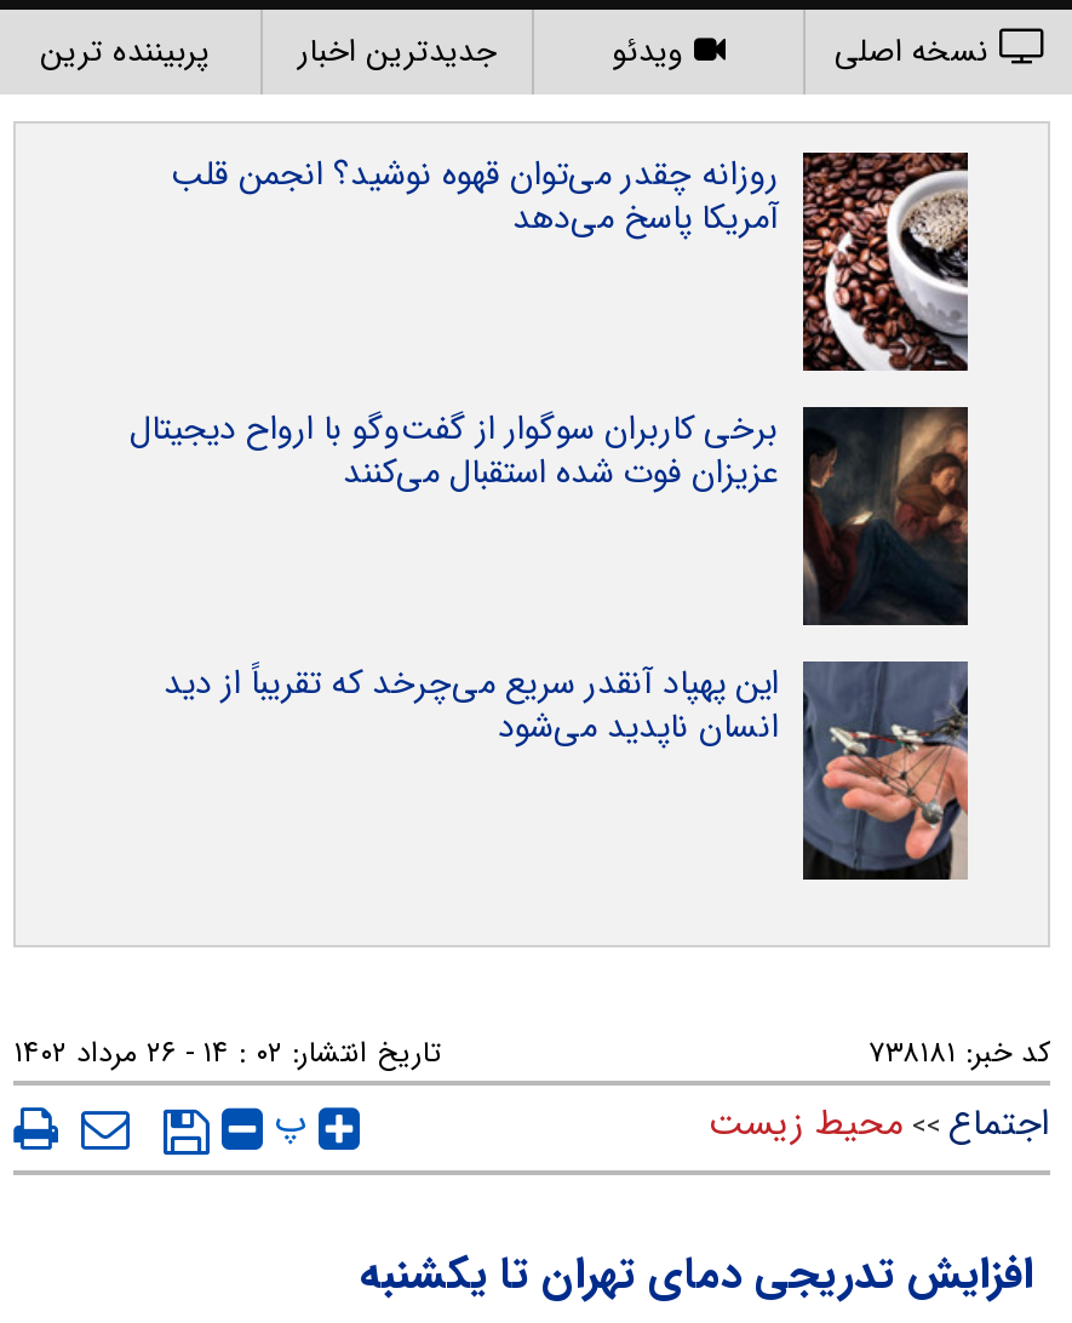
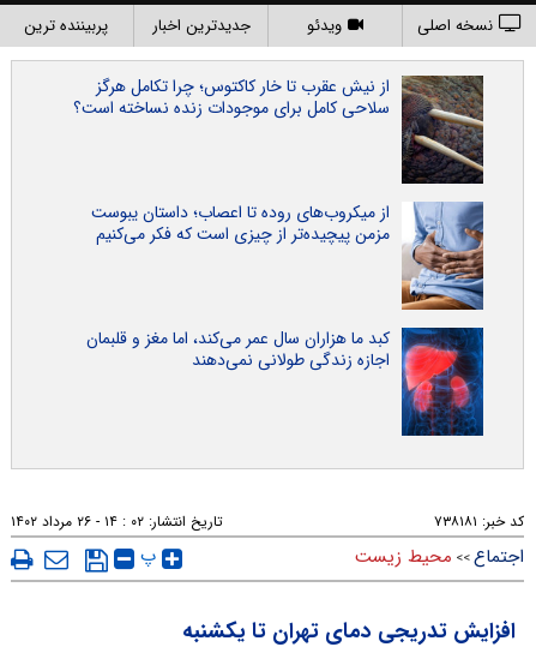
[171,148,968,371] [image] | روزانه چقدر می‌توان قهوه نوشید؟ انجمن قلب | آمریکا پاسخ می‌دهد -> [73,73,483,185] [image] | از نیش عقرب تا خار کاکتوس؛ چرا تکامل هرگز | سلاحی کامل برای موجودات زنده نساخته است؟
[130,402,970,628] [image] | برخی کاربران سوگوار از گفت‌وگو با ارواح دیجیتال | عزیزان فوت شده استقبال می‌کنند -> [91,199,484,311] [image] | از میکروب‌های روده تا اعصاب؛ داستان یبوست | مزمن پیچیده‌تر از چیزی است که فکر می‌کنیم
[164,657,970,880] [image] | این پهپاد آنقدر سریع می‌چرخد که تقریباً از دید | انسان ناپدید می‌شود -> [86,325,484,437] [image] | کبد ما هزاران سال عمر می‌کند، اما مغز و قلبمان | اجازه زندگی طولانی نمی‌دهند

